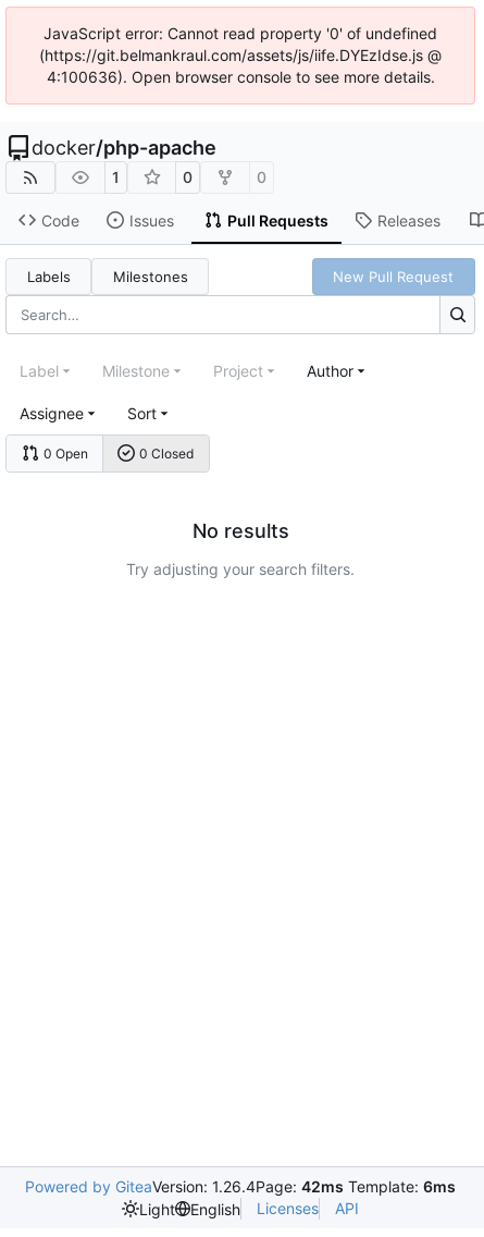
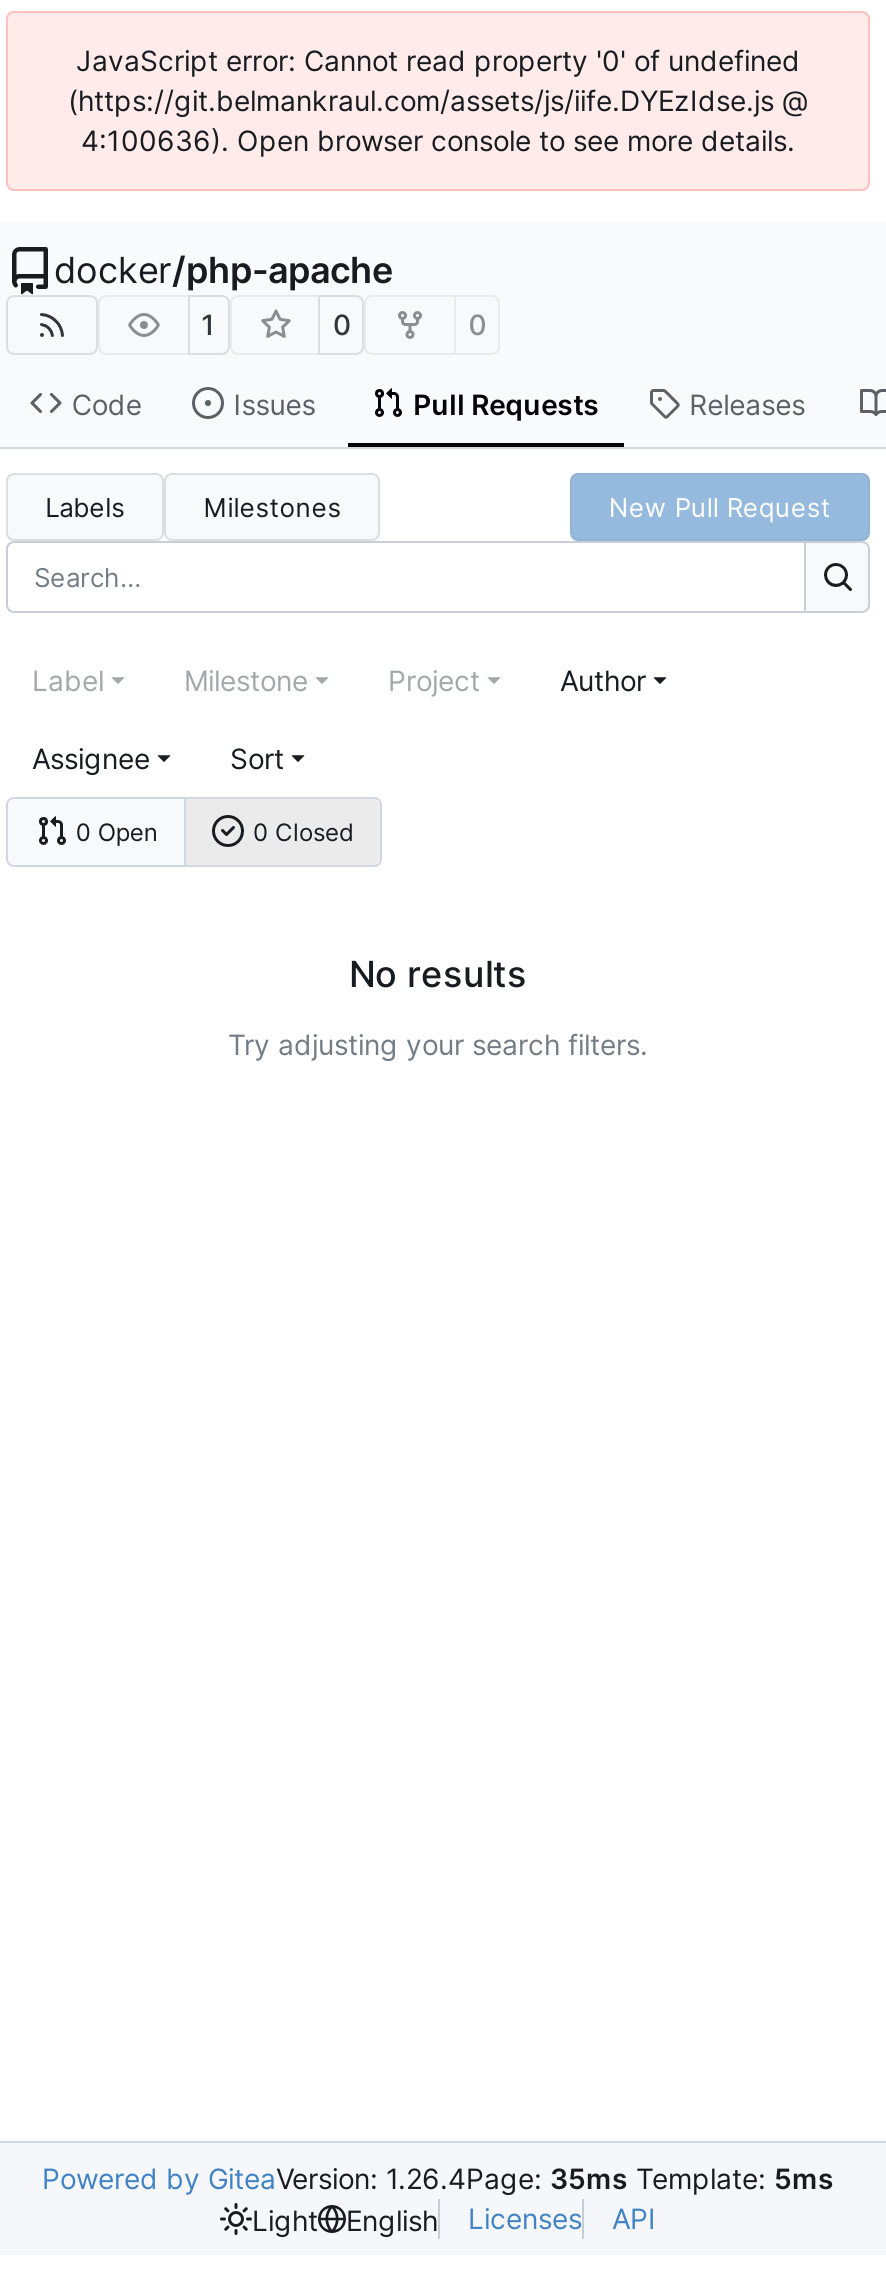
[25,1177,456,1196] Powered by GiteaVersion: 1.26.4Page: 42ms Template: 6ms -> [42,2161,834,2195] Powered by GiteaVersion: 1.26.4Page: 35ms Template: 5ms

